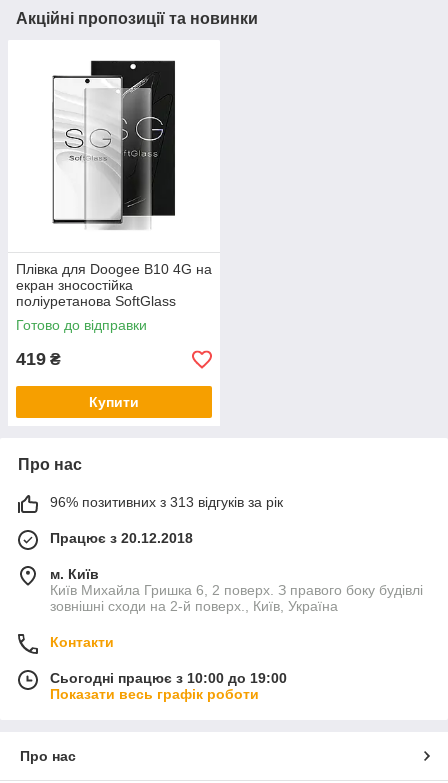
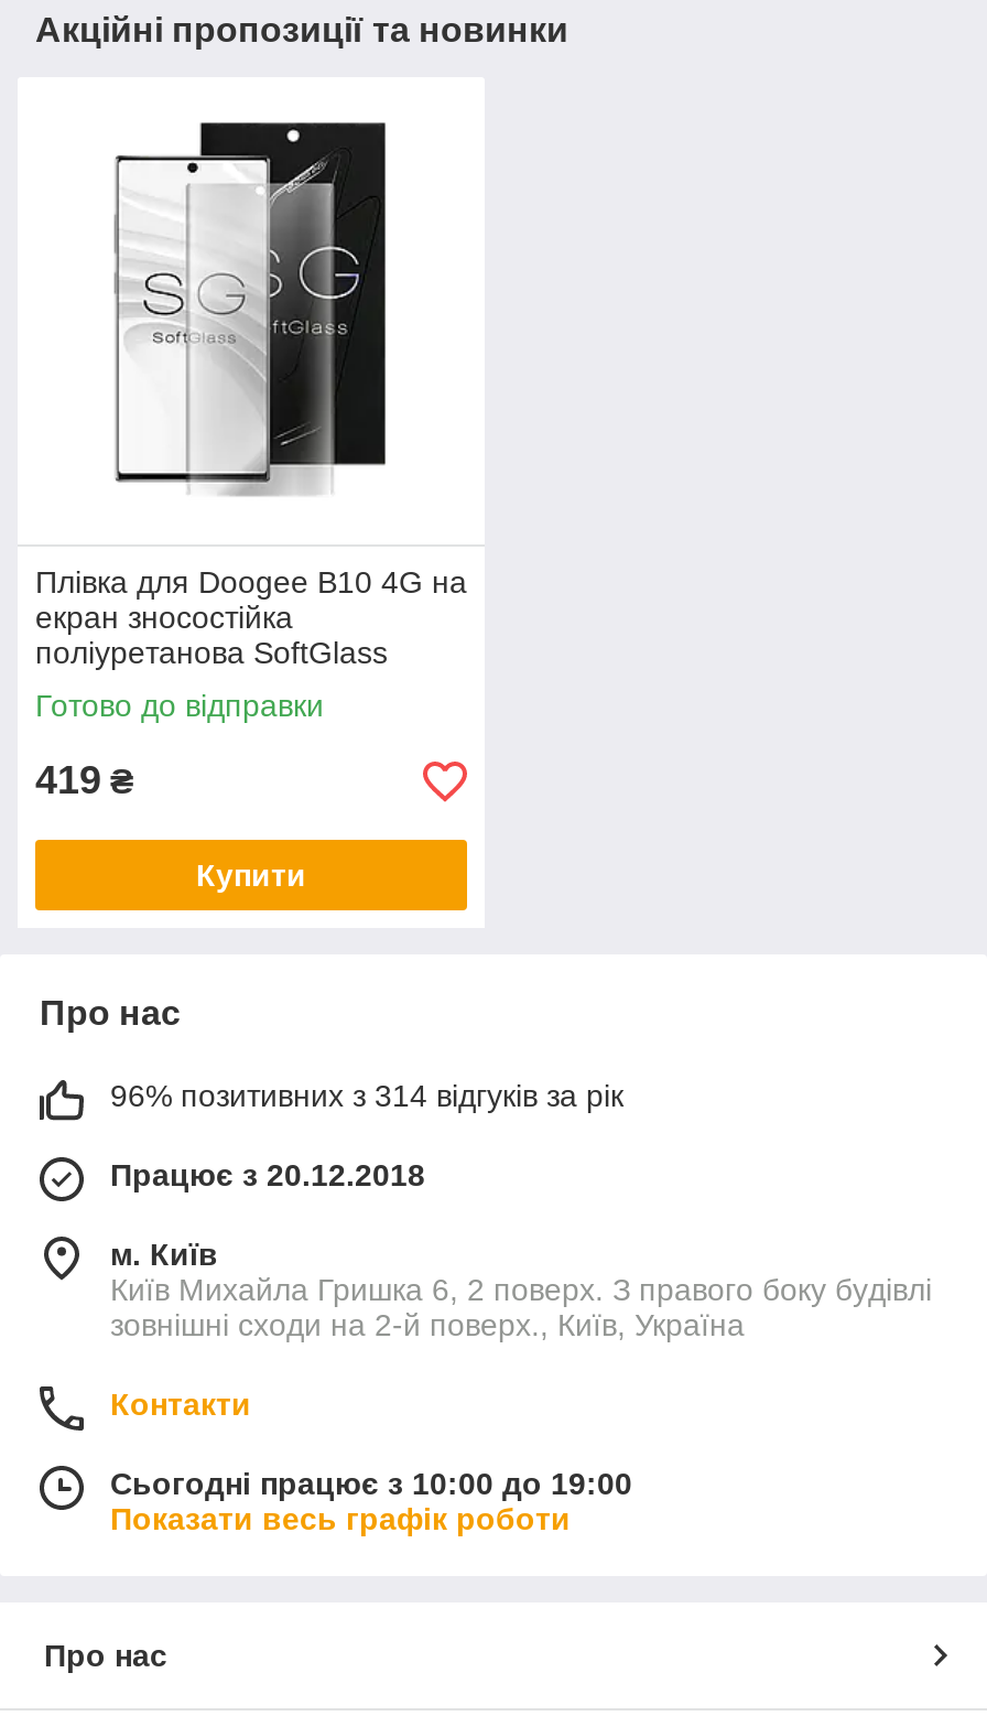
[50,494,283,510] 96% позитивних з 313 відгуків за рік -> [110,1079,623,1114] 96% позитивних з 314 відгуків за рік

